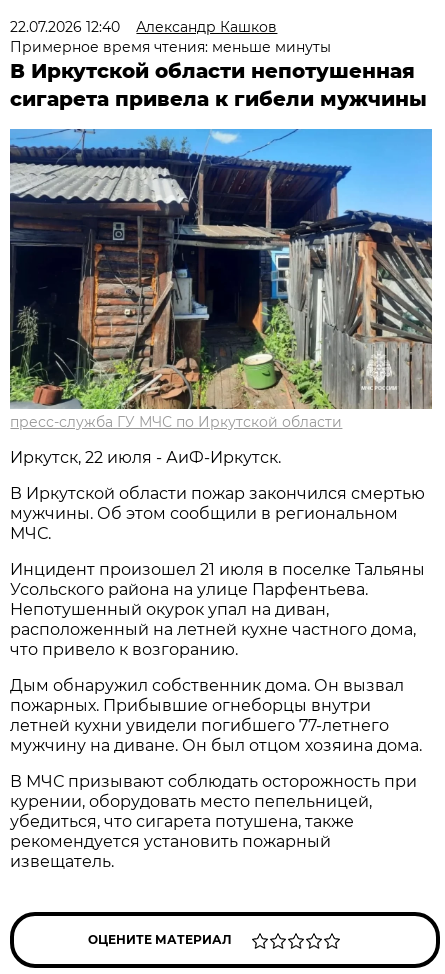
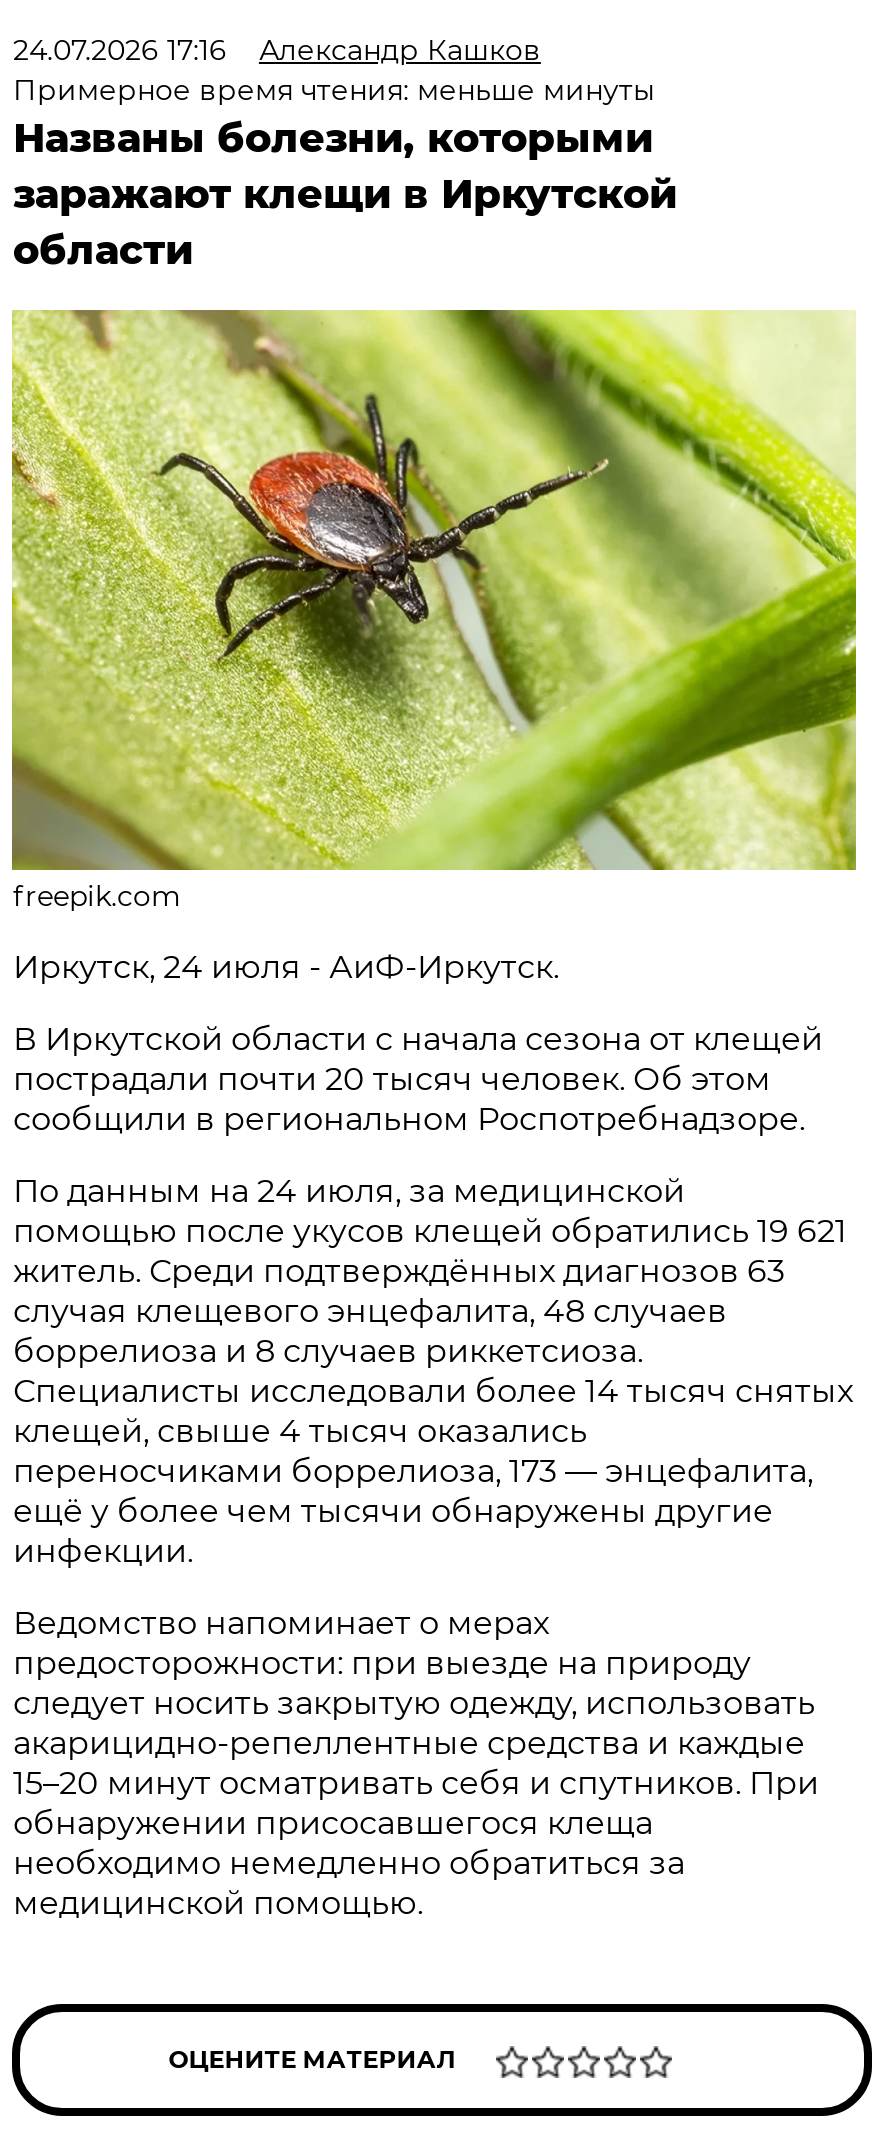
[10,18,277,36] 22.07.2026 12:40 Александр Кашков -> [13,32,541,68] 24.07.2026 17:16 Александр Кашков
[10,59,427,111] В Иркутской области непотушенная | сигарета привела к гибели мужчины -> [13,114,677,274] Названы болезни, которыми | заражают клещи в Иркутской | области
[9,128,433,871] [image] | пресс-служба ГУ МЧС по Иркутской области | Иркутск, 22 июля - АиФ-Иркутск. | В Иркутской области пожар закончился смертью | мужчины. Об этом сообщили в региональном | МЧС. | Инцидент произошел 21 июля в поселке Тальяны | Усольского района на улице Парфентьева. | Непотушенный окурок упал на диван, | расположенный на летней кухне частного дома, | что привело к возгоранию. | Дым обнаружил собственник дома. Он вызвал | пожарных. Прибывшие огнеборцы внутри | летней кухни увидели погибшего 77-летнего | мужчину на диване. Он был отцом хозяина дома. | В МЧС призывают соблюдать осторожность при | курении, оборудовать место пепельницей, | убедиться, что сигарета потушена, также | рекомендуется установить пожарный | извещатель. -> [10,418,858,1923] [image] | freepik.com | Иркутск, 24 июля - АиФ-Иркутск. | В Иркутской области с начала сезона от клещей | пострадали почти 20 тысяч человек. Об этом | сообщили в региональном Роспотребнадзоре. | По данным на 24 июля, за медицинской | помощью после укусов клещей обратились 19 621 | житель. Среди подтверждённых диагнозов 63 | случая клещевого энцефалита, 48 случаев | боррелиоза и 8 случаев риккетсиоза. | Специалисты исследовали более 14 тысяч снятых | клещей, свыше 4 тысяч оказались | переносчиками боррелиоза, 173 — энцефалита, | ещё у более чем тысячи обнаружены другие | инфекции. | Ведомство напоминает о мерах | предосторожности: при выезде на природу | следует носить закрытую одежду, использовать | акарицидно-репеллентные средства и каждые | 15–20 минут осматривать себя и спутников. При | обнаружении присосавшегося клеща | необходимо немедленно обратиться за | медицинской помощью.

